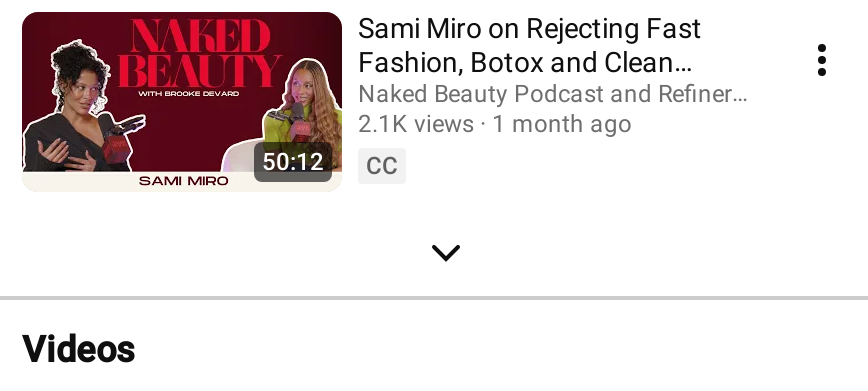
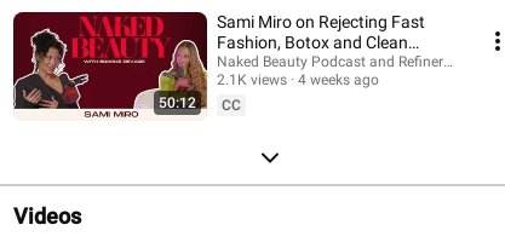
[358,109,632,137] 2.1K views 1 month ago -> [217,71,379,88] 2.1K views 4 weeks ago

